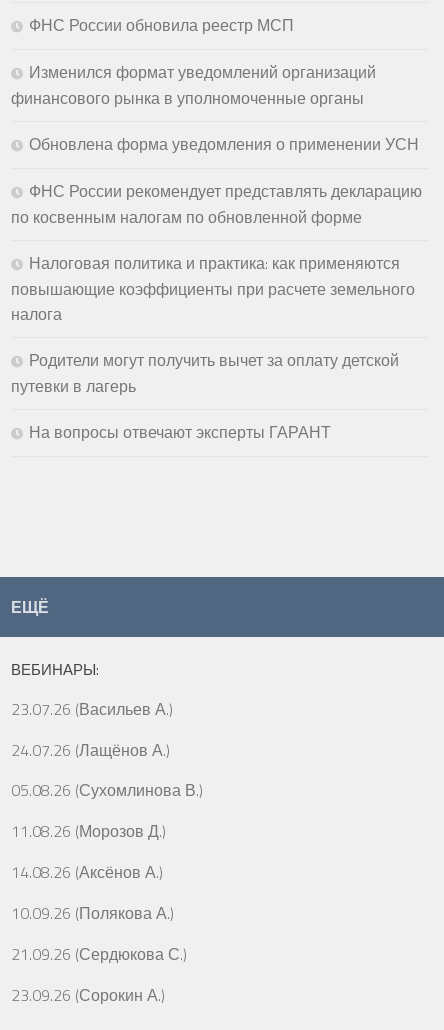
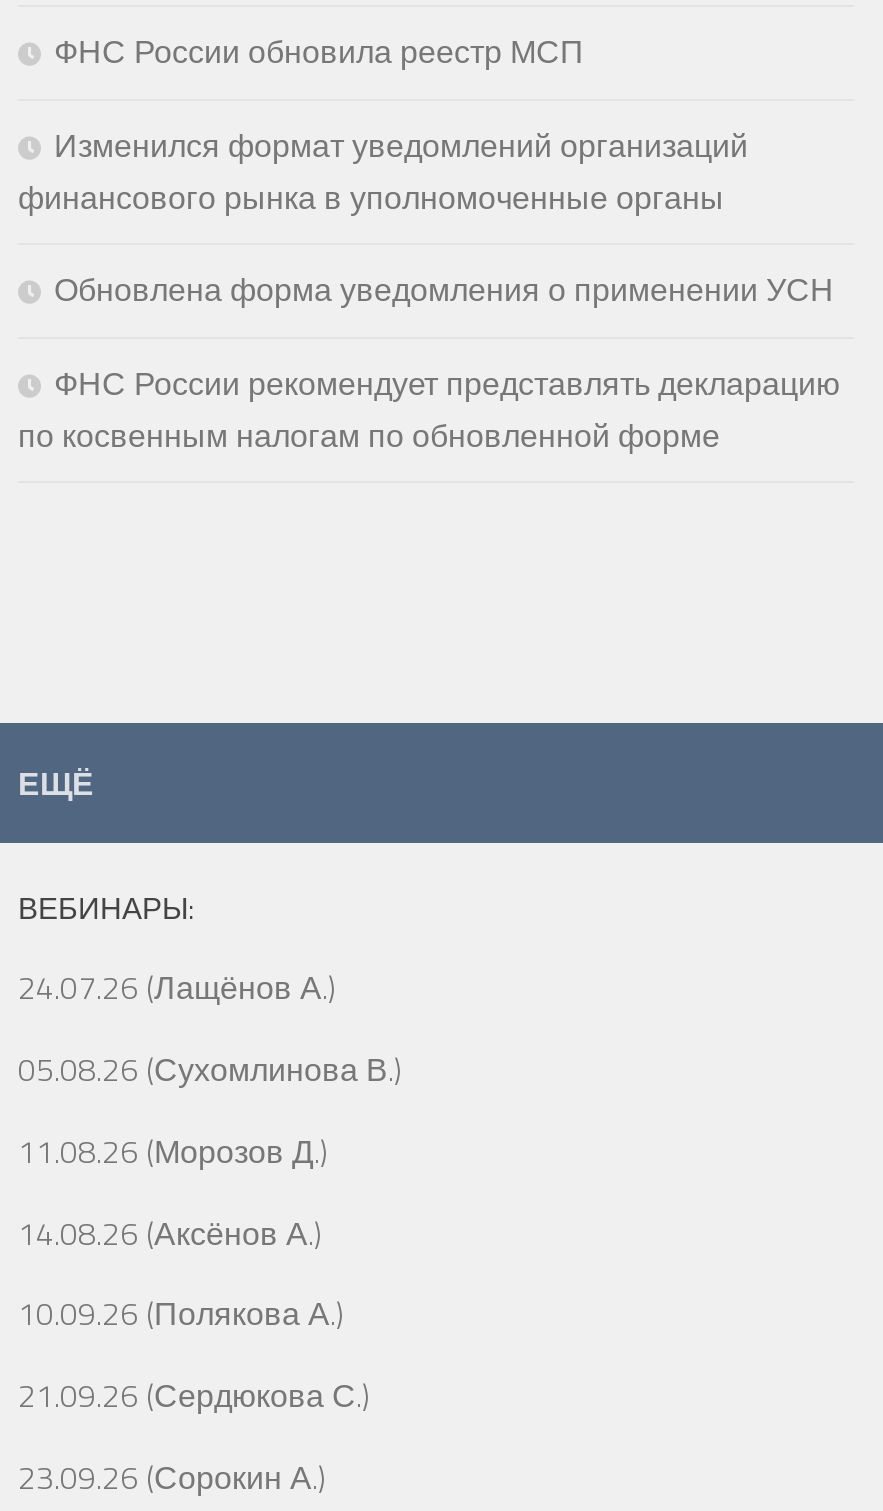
[11,251,415,444] Налоговая политика и практика: как применяются | повышающие коэффициенты при расчете земельного | налога | Родители могут получить вычет за оплату детской | путевки в лагерь | На вопросы отвечают эксперты ГАРАНТ -> none
[11,697,173,721] 23.07.26 (Васильев А.) -> none

